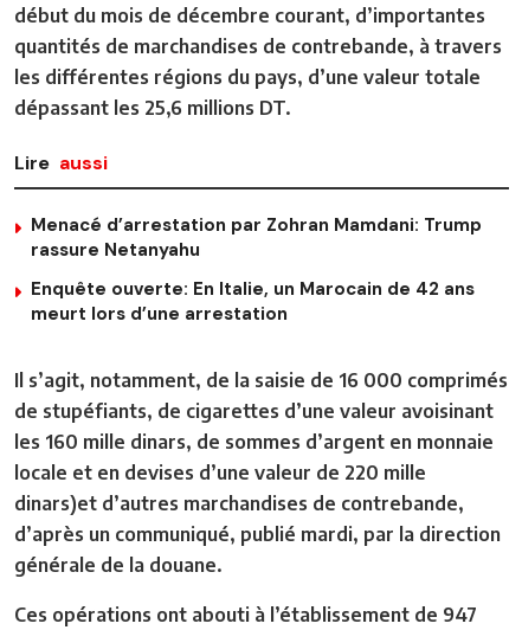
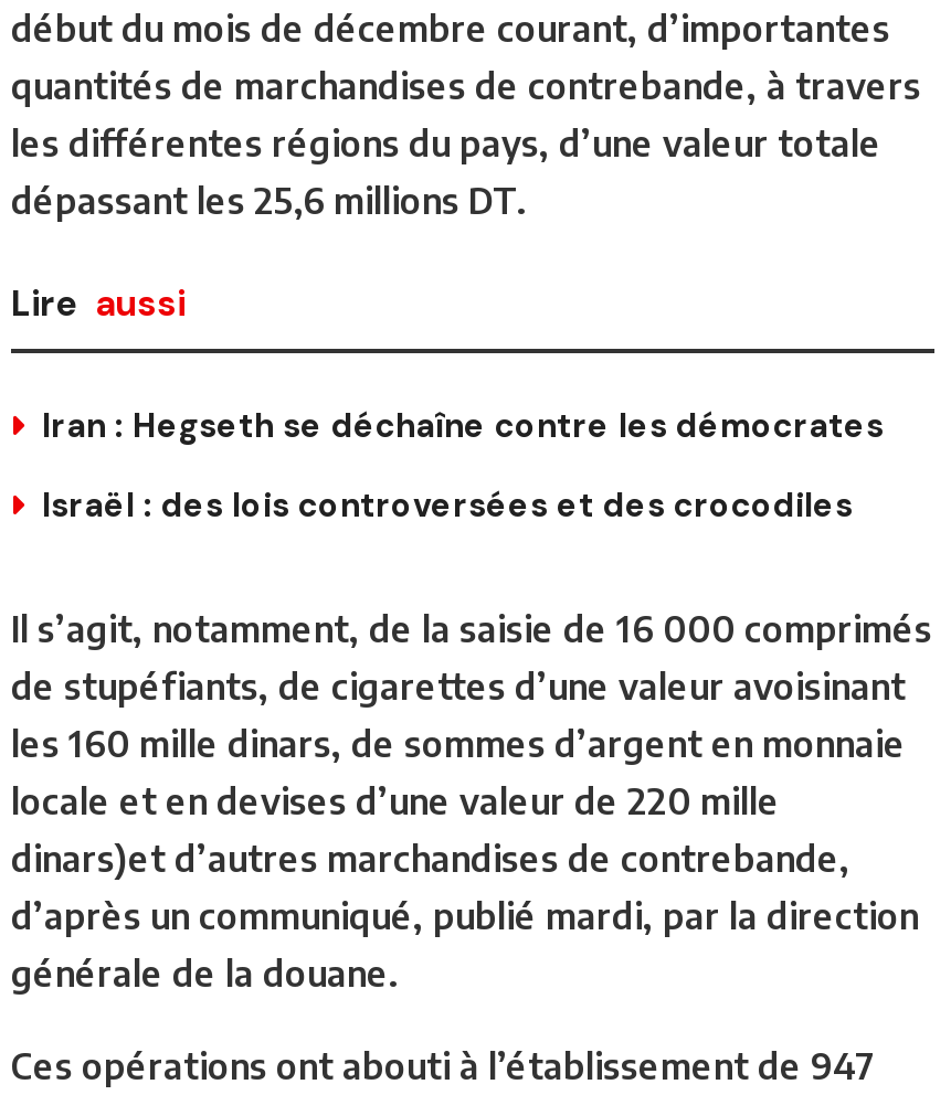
[31,213,482,261] Menacé d’arrestation par Zohran Mamdani: Trump | rassure Netanyahu -> [42,403,884,447] Iran : Hegseth se déchaîne contre les démocrates
[31,277,475,325] Enquête ouverte: En Italie, un Marocain de 42 ans | meurt lors d’une arrestation -> [42,483,853,527] Israël : des lois controversées et des crocodiles

